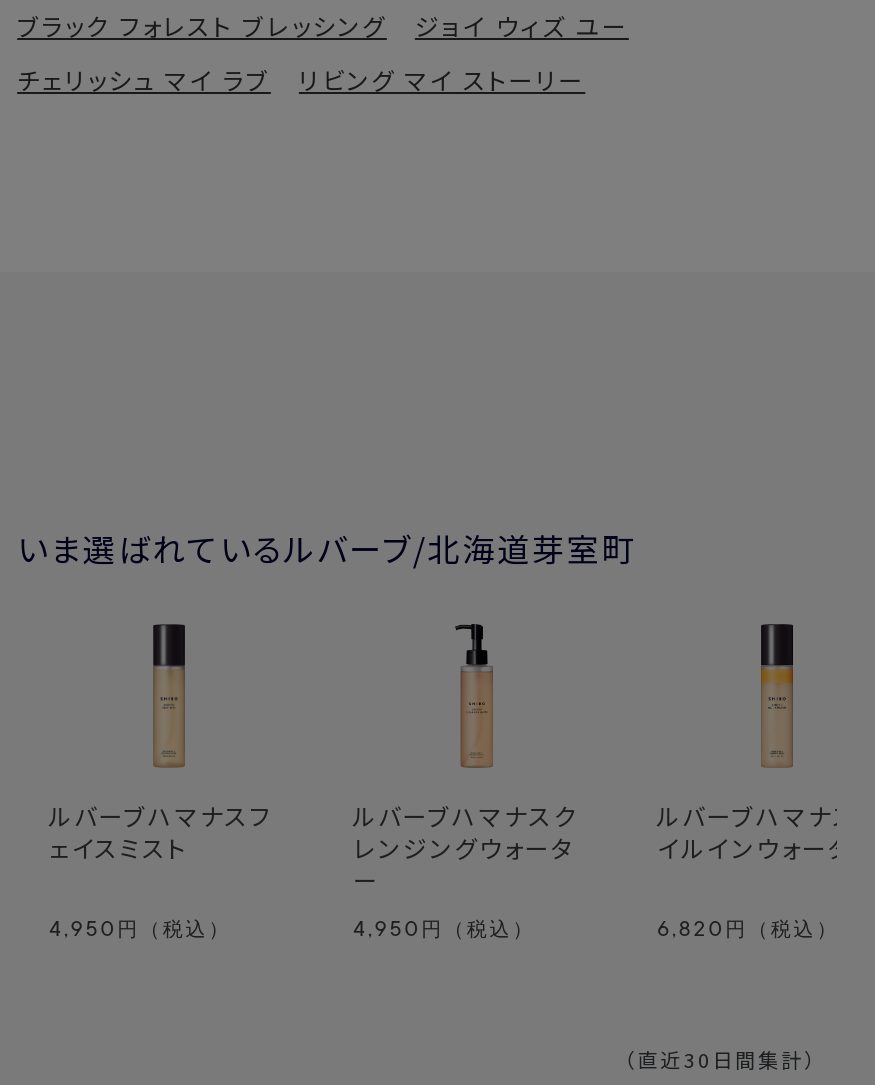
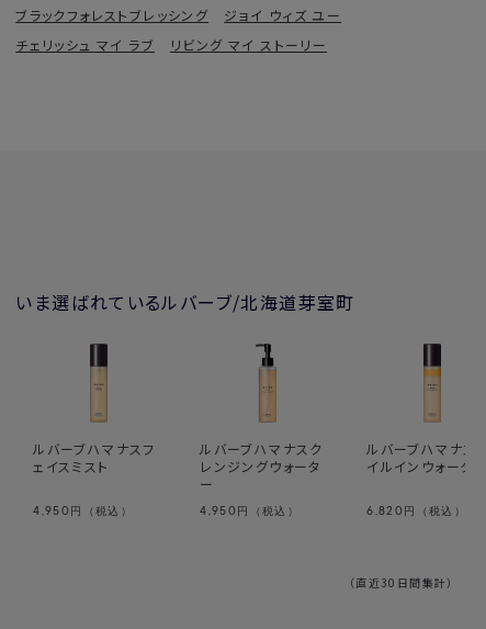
[17,8,387,42] ブラック フォレスト ブレッシング -> [15,6,209,24] ブラックフォレストブレッシング

